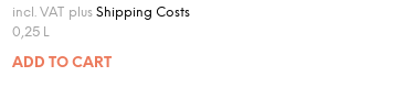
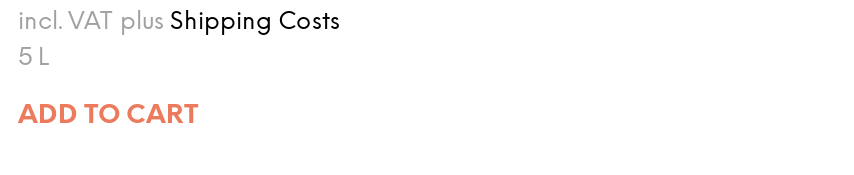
[12,25,50,39] 0,25 L -> [18,46,50,72] 5 L

